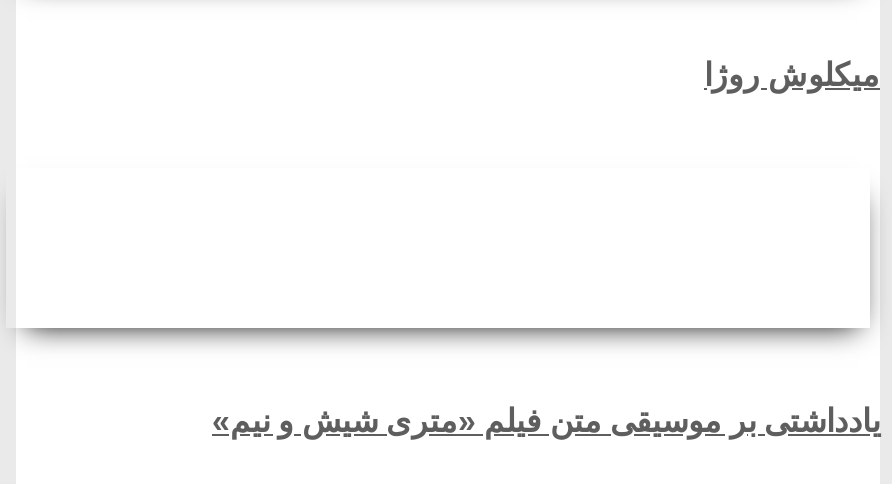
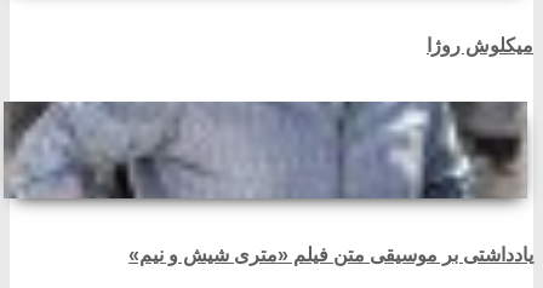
none -> [4,100,528,200] [image]

